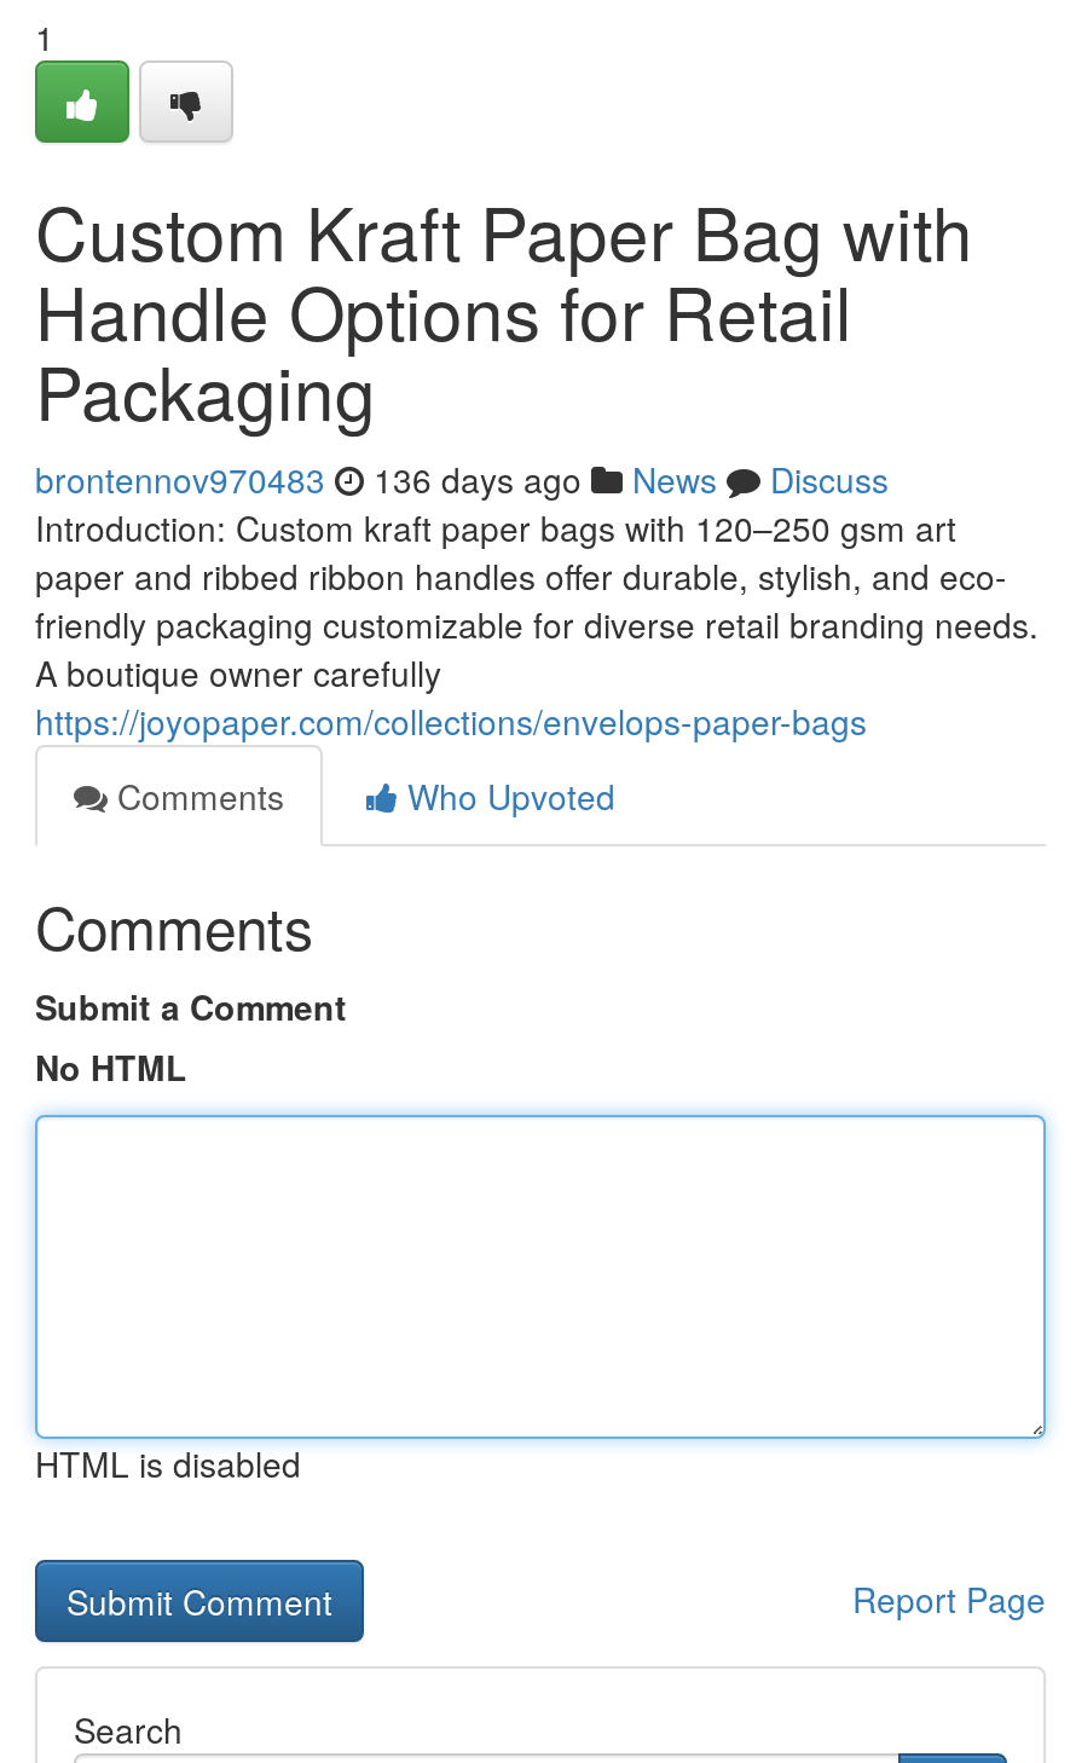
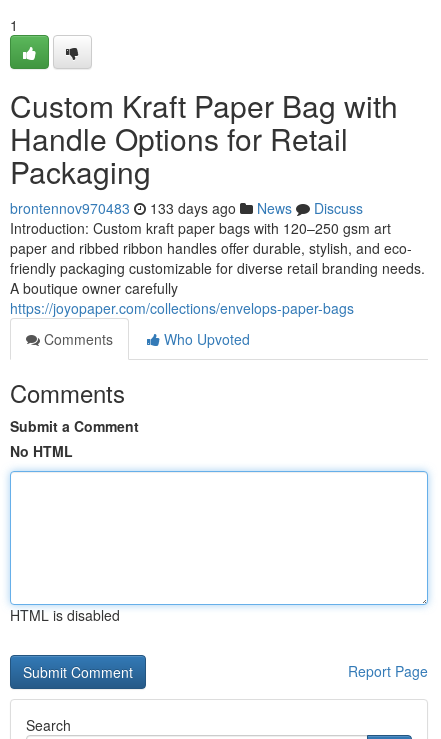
[35,455,889,503] brontennov970483 136 days ago News Discuss -> [10,198,363,218] brontennov970483 133 days ago News Discuss

